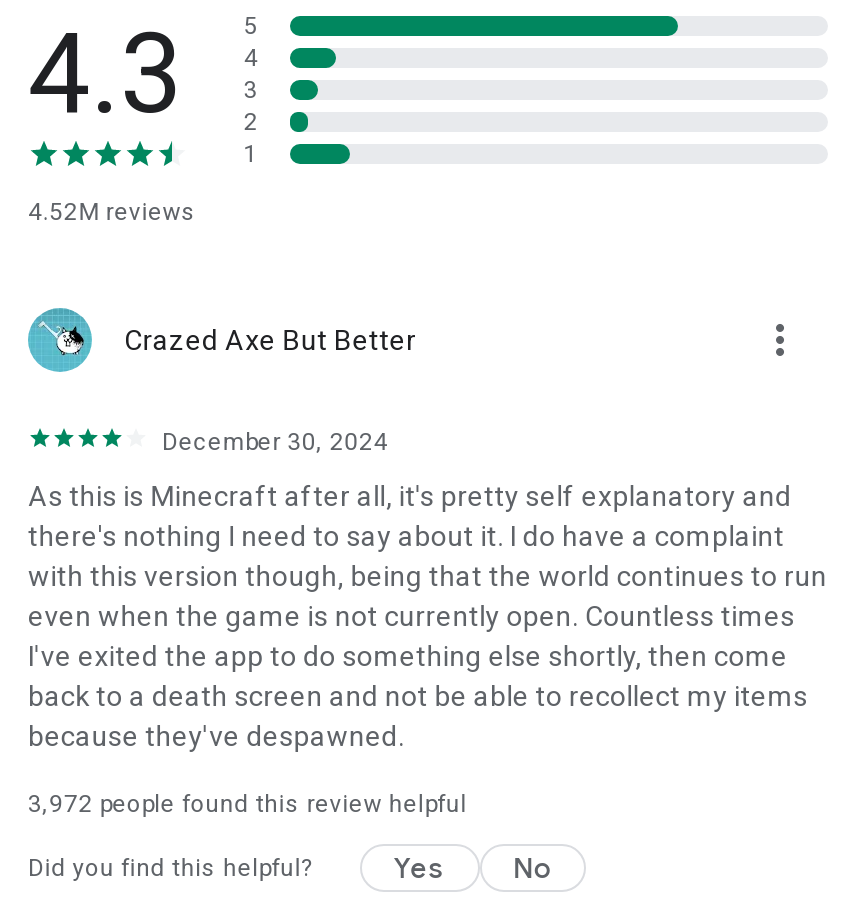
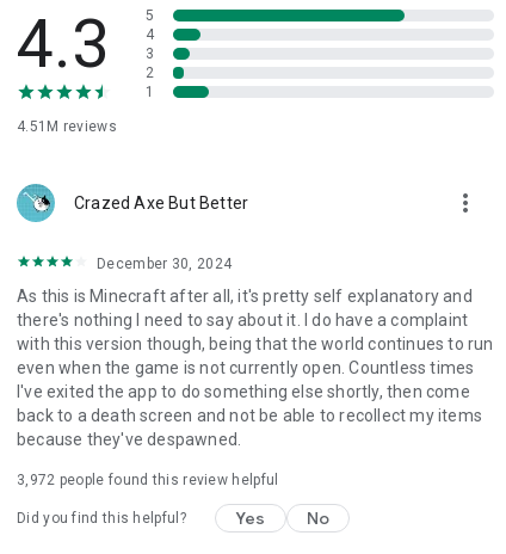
[28,198,196,226] 4.52M reviews -> [17,118,117,135] 4.51M reviews

